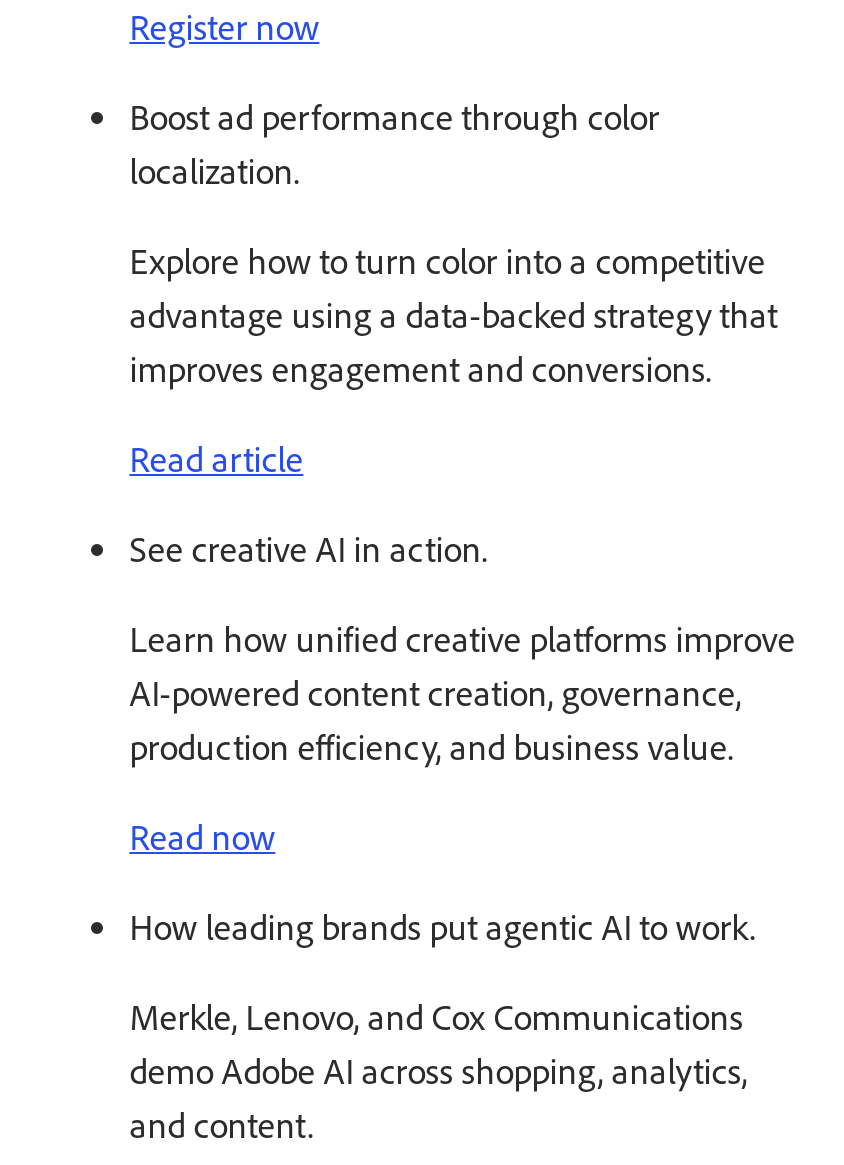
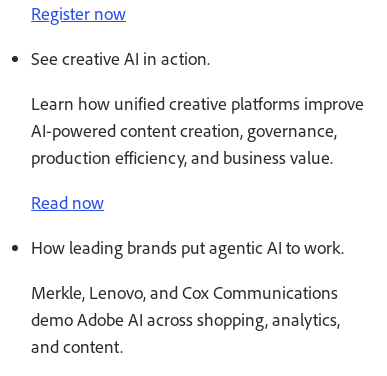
[129,95,777,481] Boost ad performance through color | localization. | Explore how to turn color into a competitive | advantage using a data-backed strategy that | improves engagement and conversions. | Read article -> none

